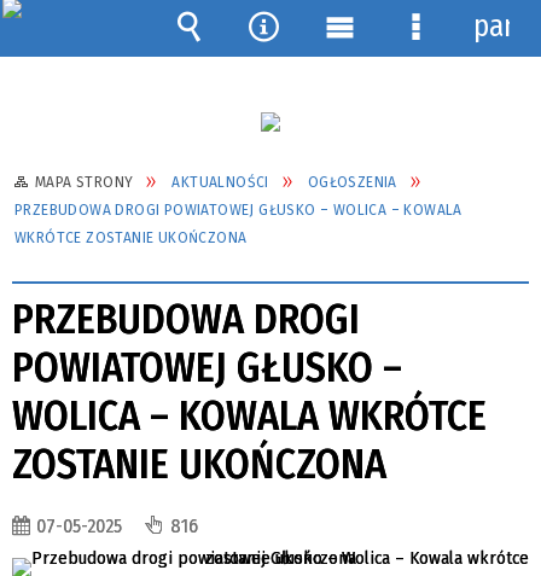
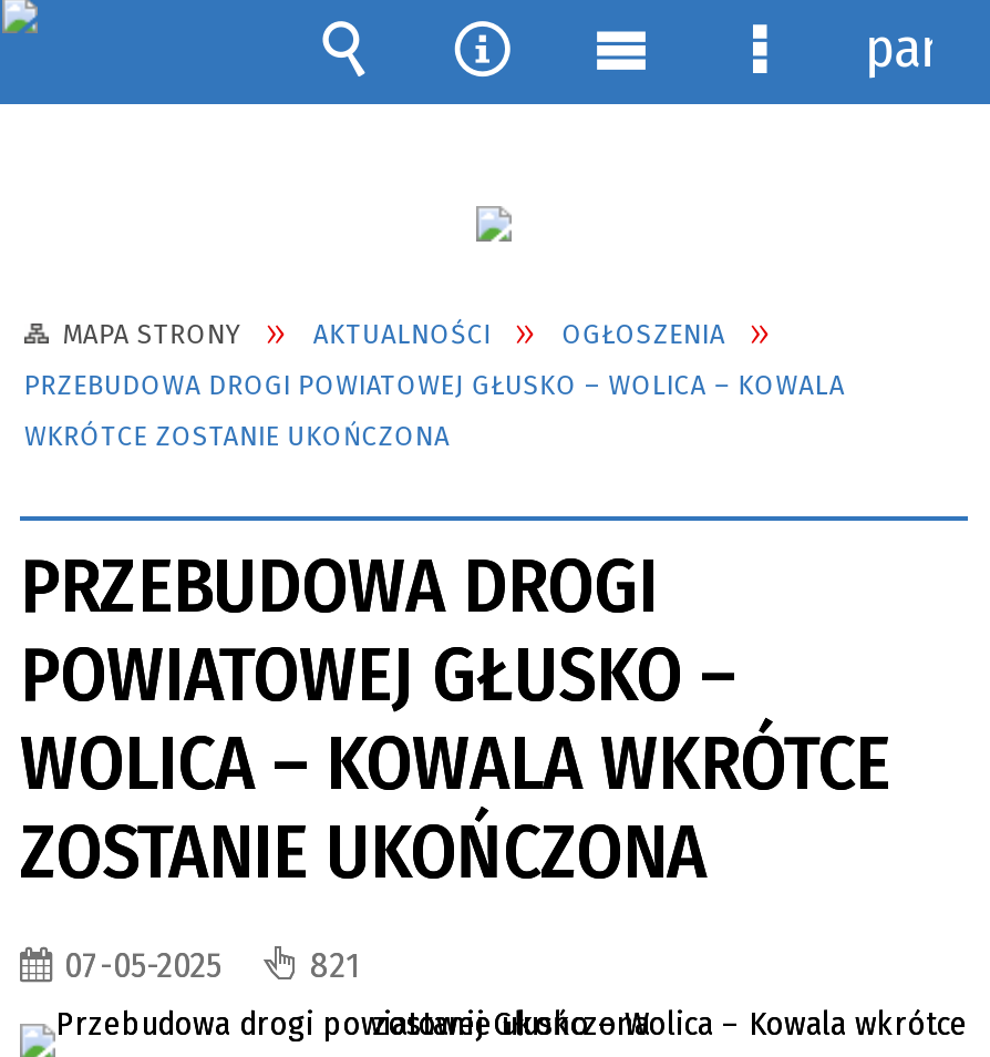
[170,514,198,537] 816 -> [310,943,359,985] 821

